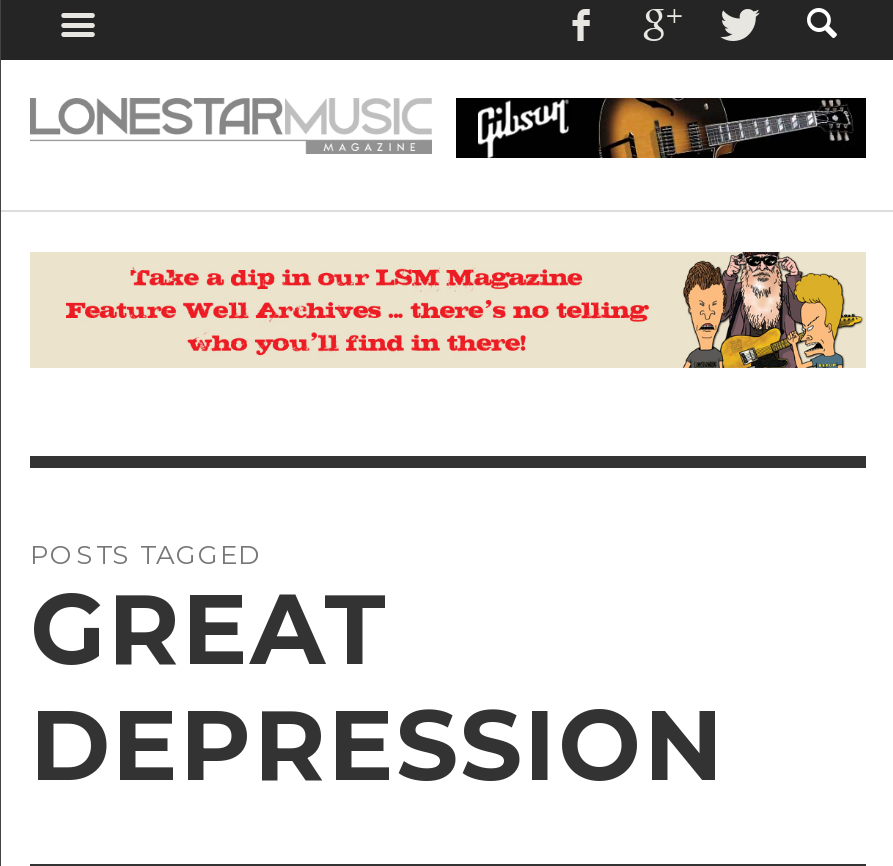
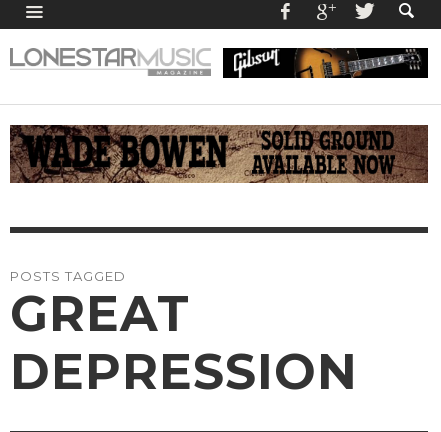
[30,252,866,370] [image] -> [9,124,429,184] [image]

